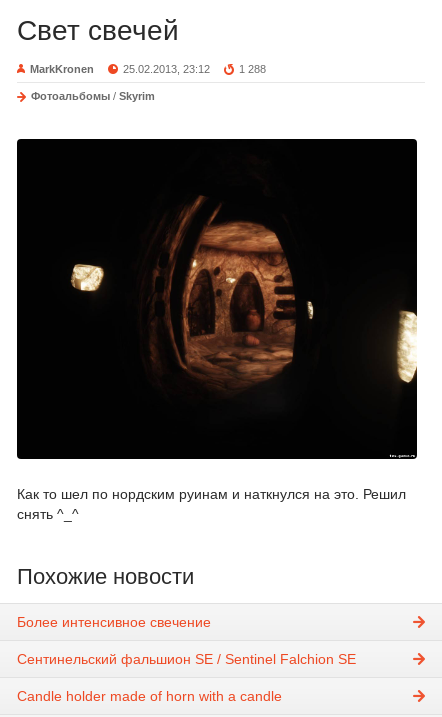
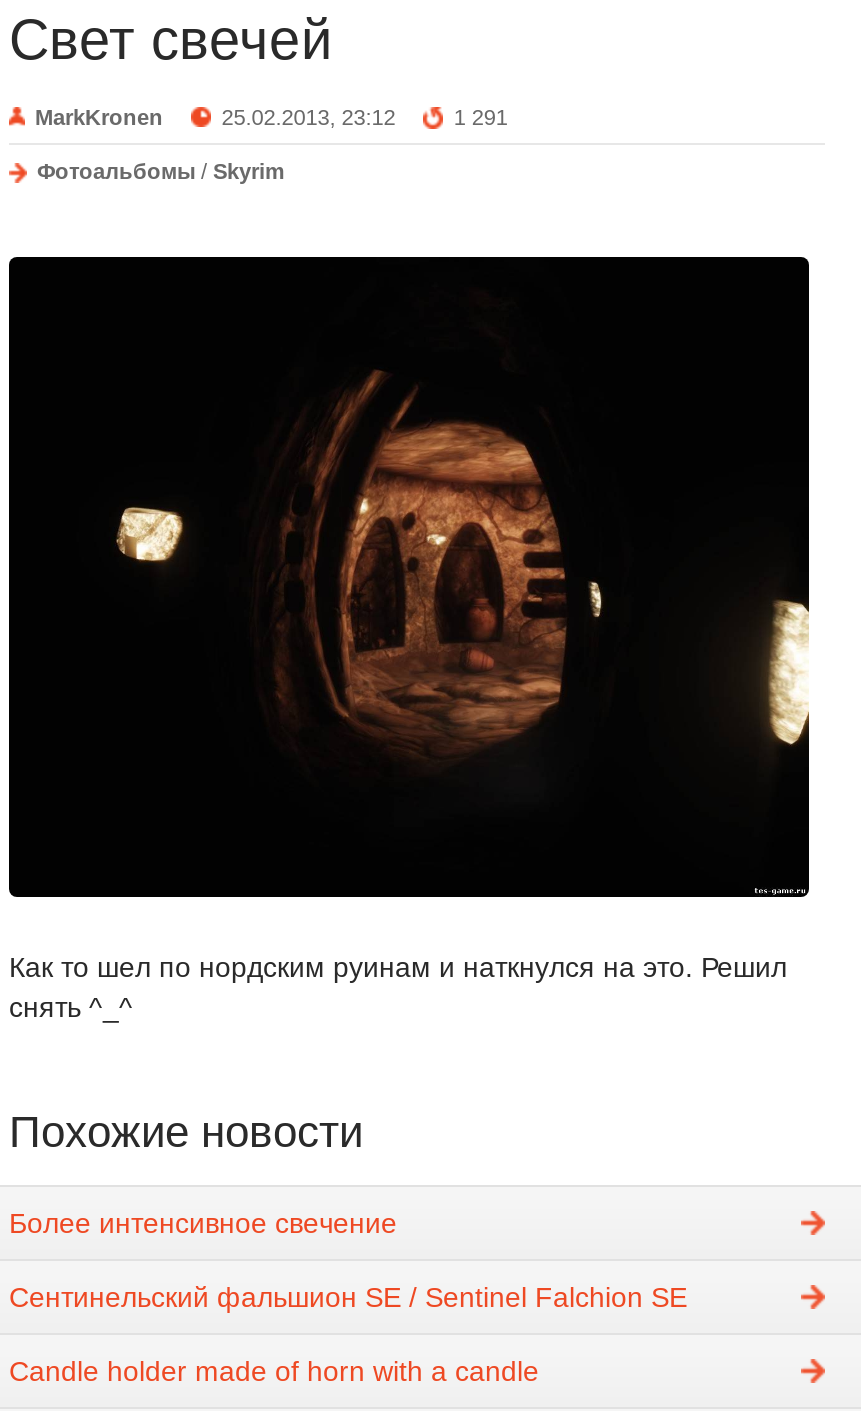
[239,63,266,75] 1 288 -> [454,105,508,129] 1 291

